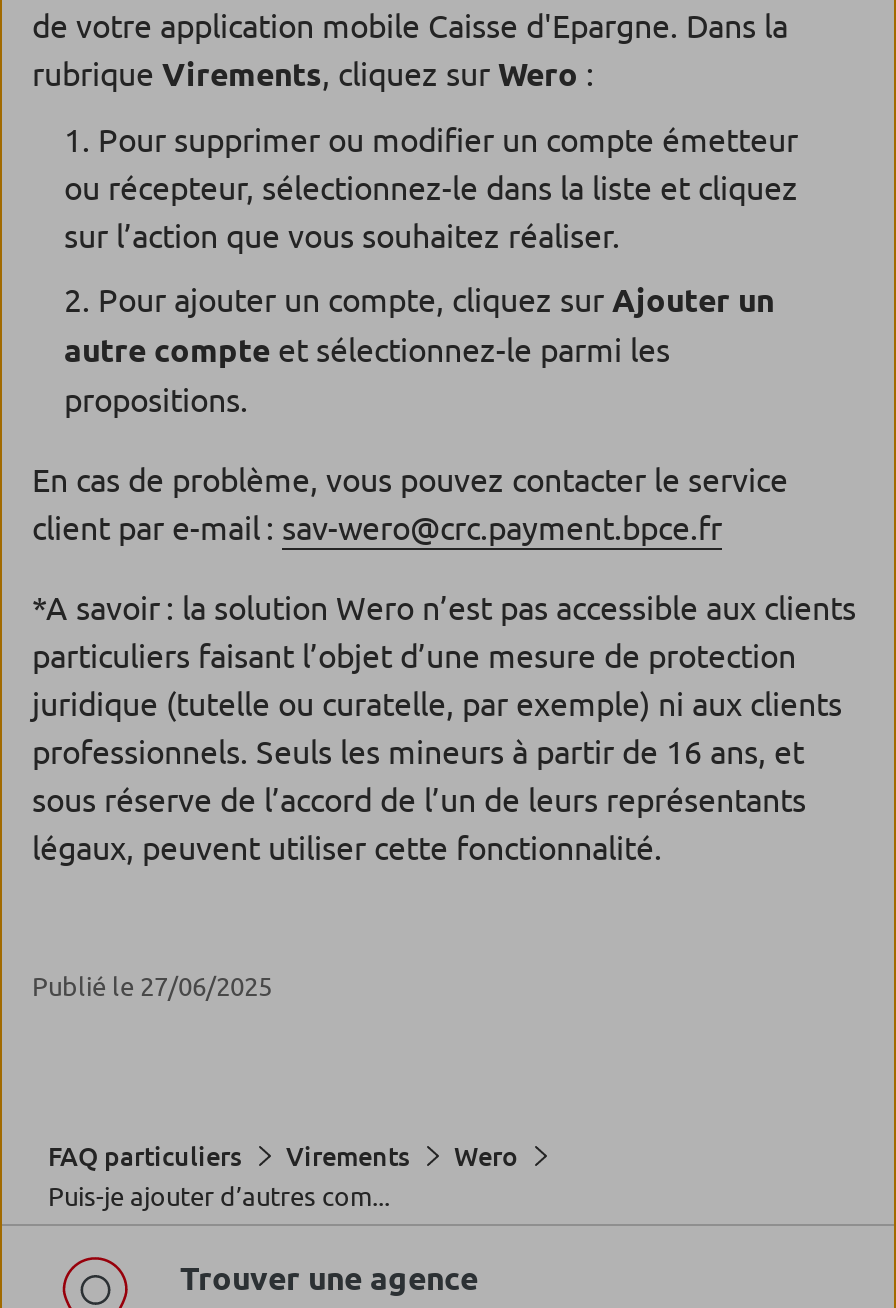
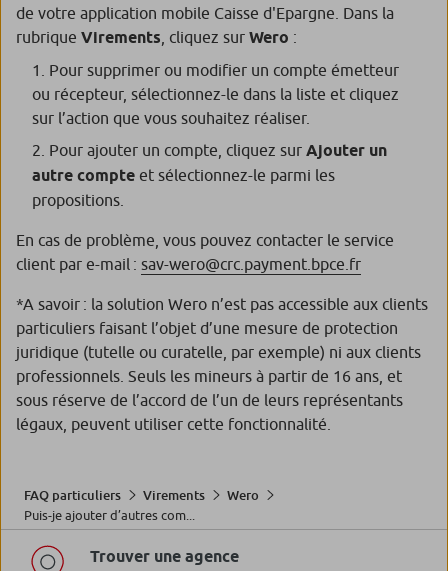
[32,971,272,1003] Publié le 27/06/2025 -> none

